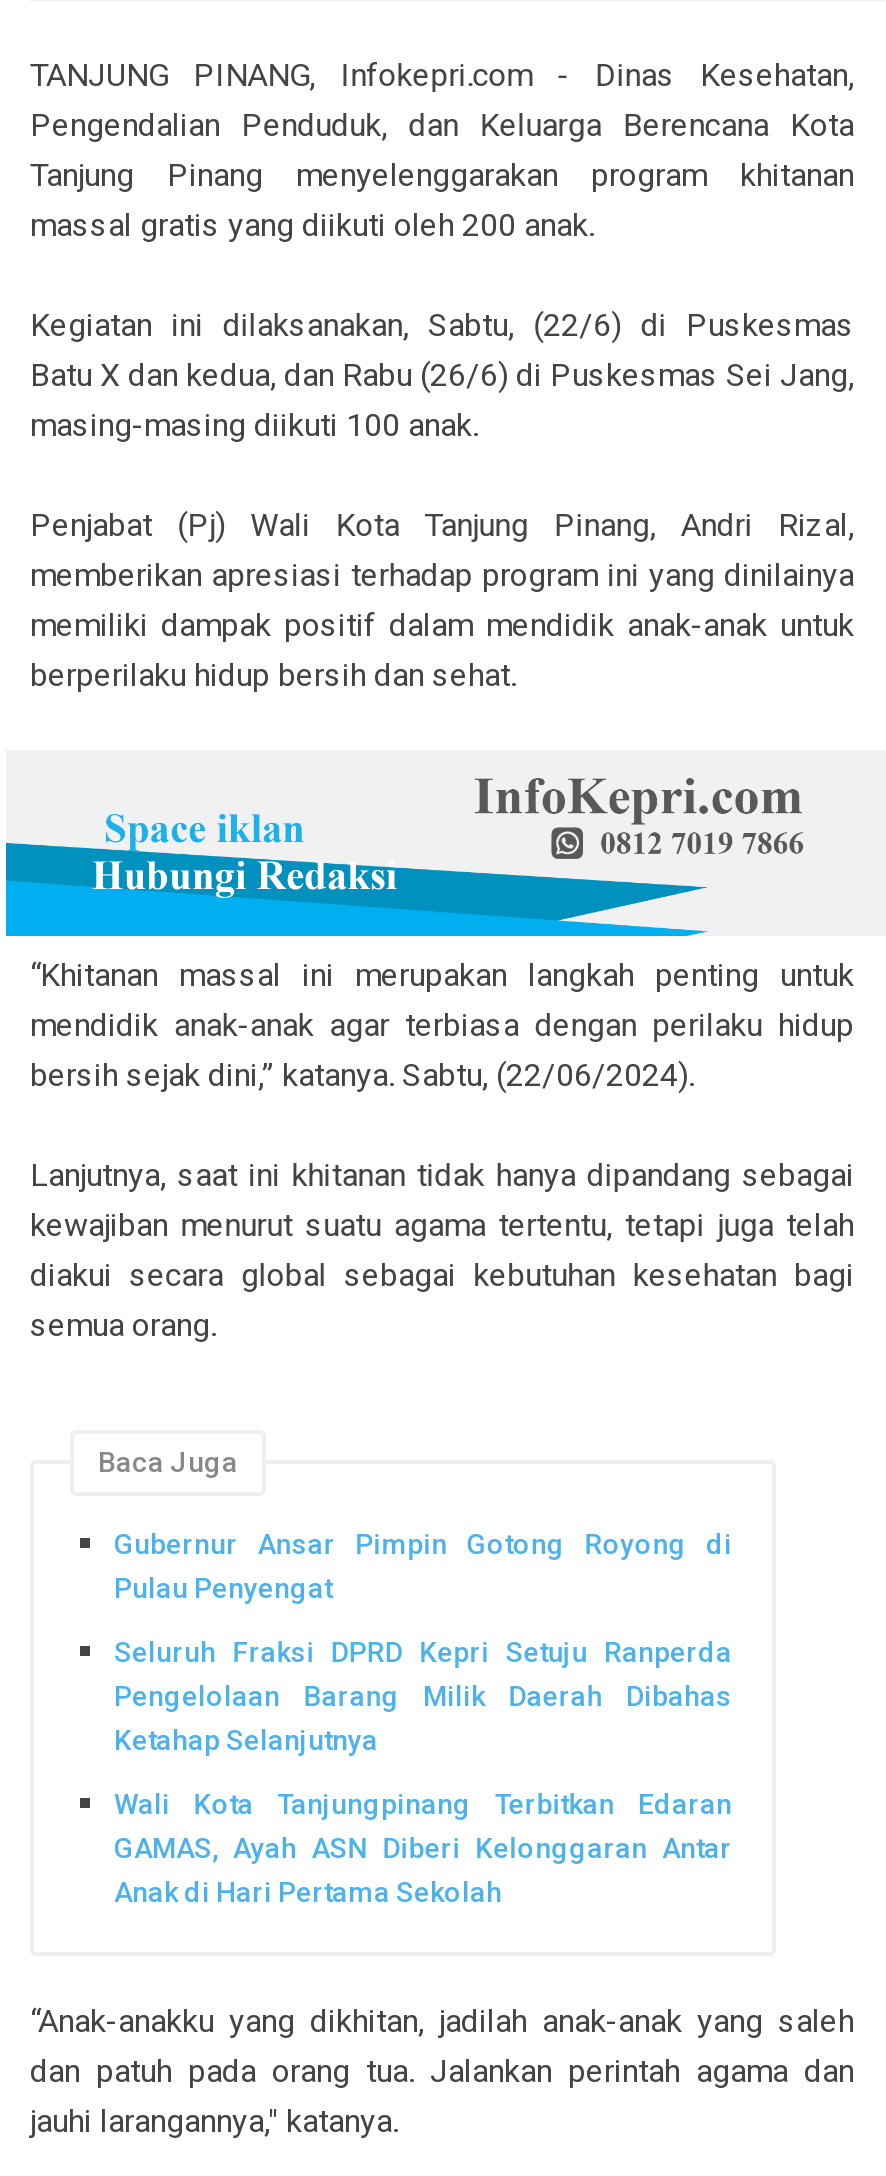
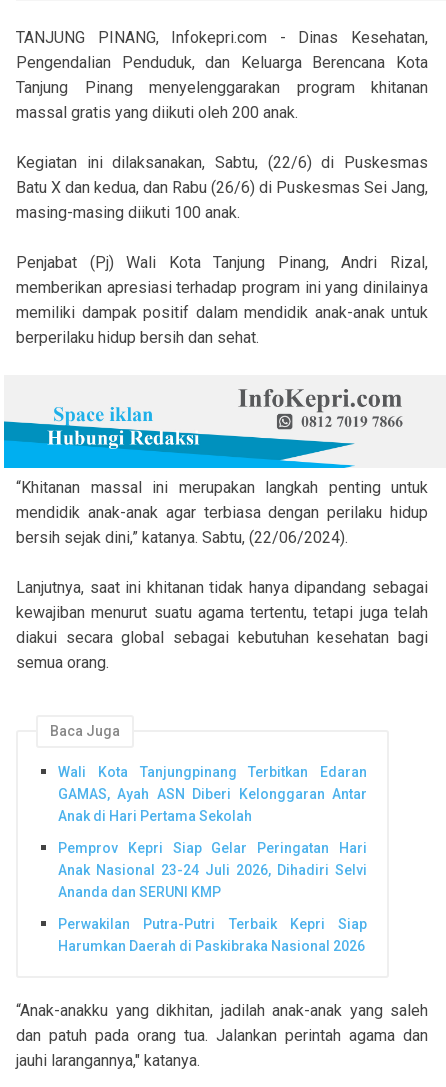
[114,1529,732,1756] Gubernur Ansar Pimpin Gotong Royong di | Pulau Penyengat | Seluruh Fraksi DPRD Kepri Setuju Ranperda | Pengelolaan Barang Milik Daerah Dibahas | Ketahap Selanjutnya -> none
moved [114,1787,732,1907] -> [58,764,367,824]: Wali Kota Tanjungpinang Terbitkan Edaran | GAMAS, Ayah ASN Diberi Kelonggaran Antar | Anak di Hari Pertama Sekolah
none -> [58,840,367,954] Pemprov Kepri Siap Gelar Peringatan Hari | Anak Nasional 23-24 Juli 2026, Dihadiri Selvi | Ananda dan SERUNI KMP | Perwakilan Putra-Putri Terbaik Kepri Siap | Harumkan Daerah di Paskibraka Nasional 2026

